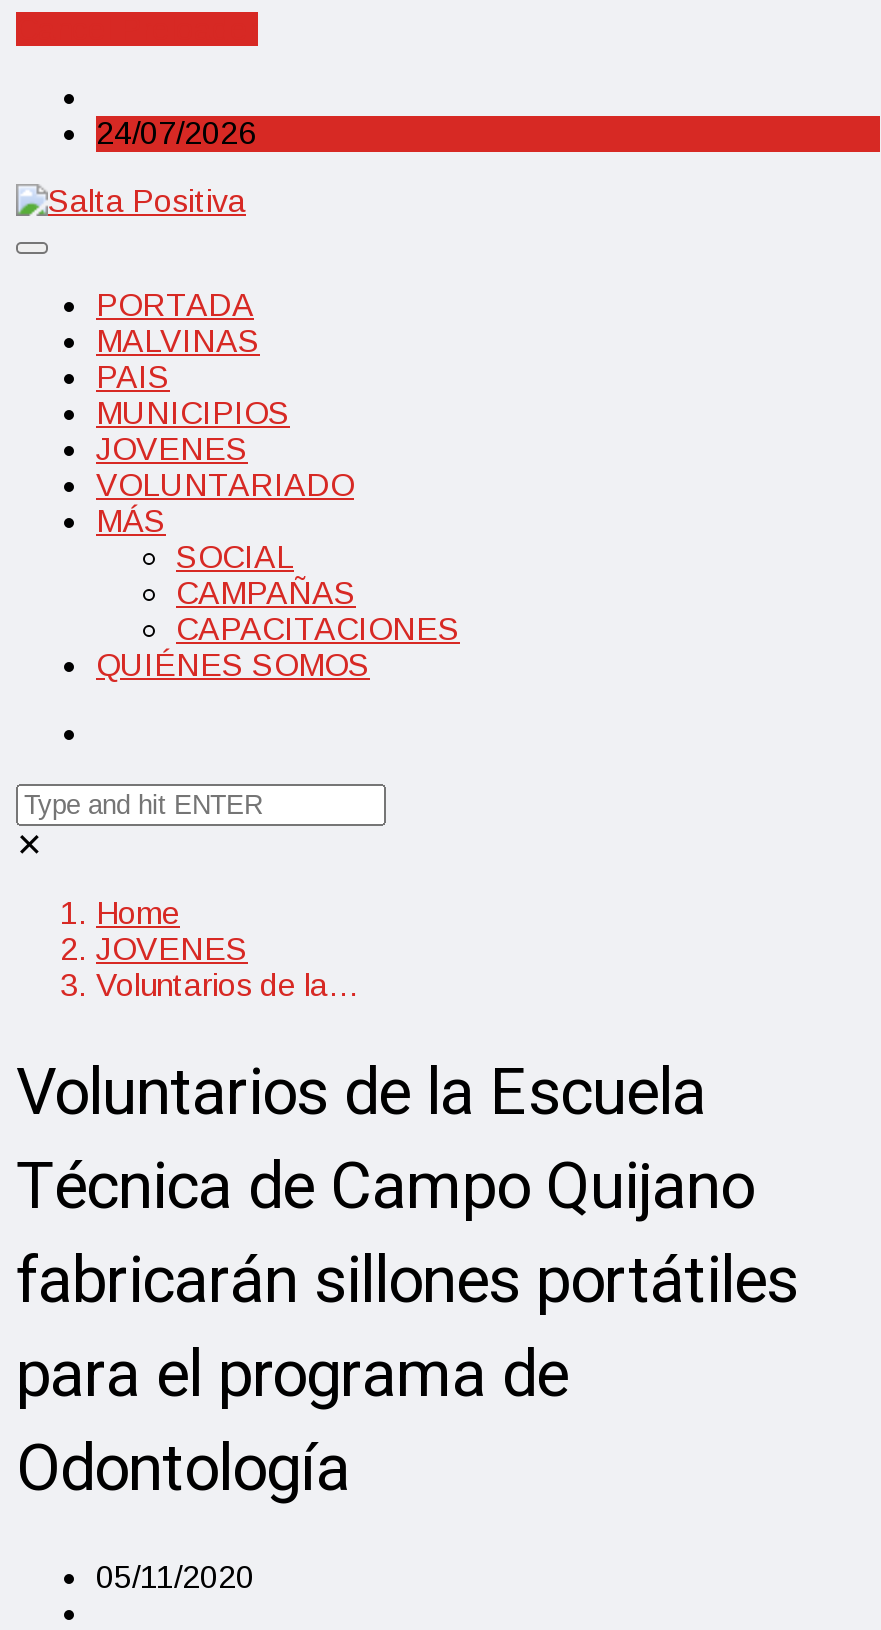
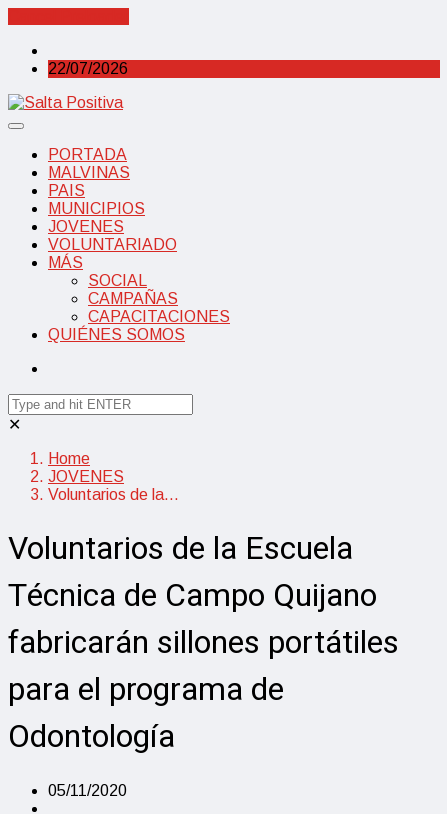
[96,116,256,150] 24/07/2026 -> [48,60,128,77] 22/07/2026

